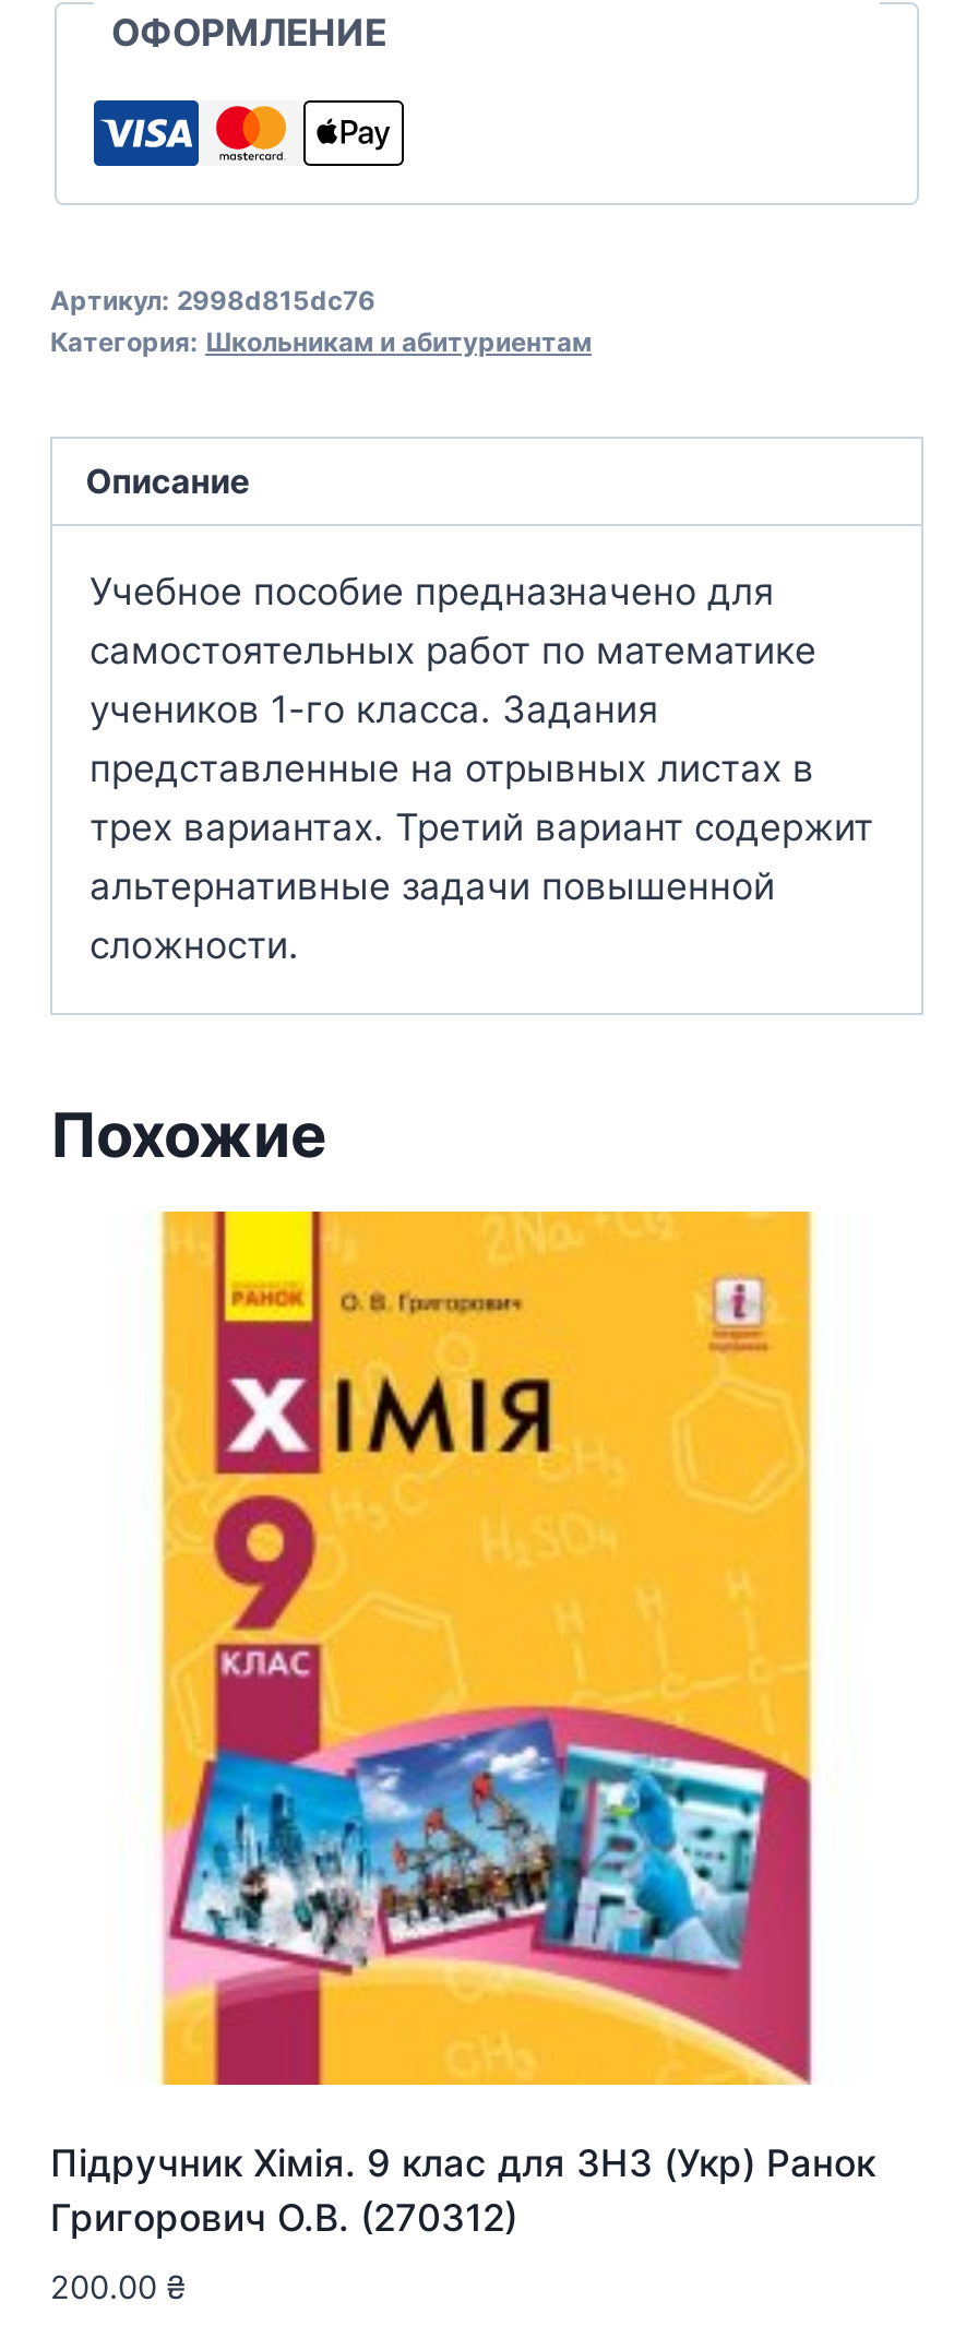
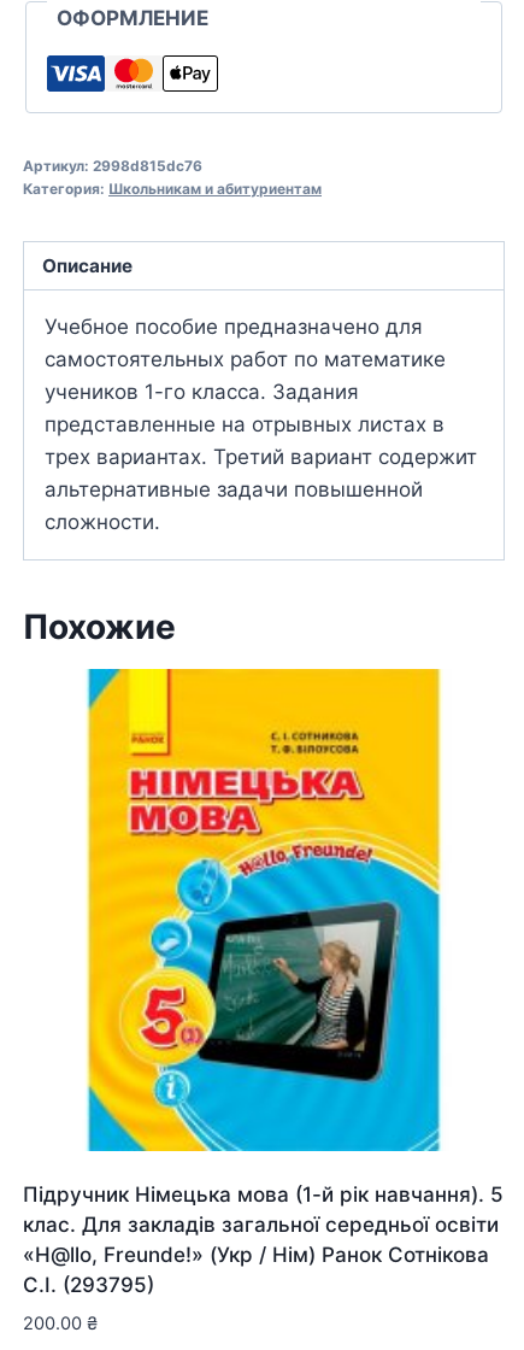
[157,1209,816,2017] [image] -> [83,668,443,1152] [image]
[50,2142,875,2240] Підручник Хімія. 9 клас для ЗНЗ (Укр) Ранок | Григорович О.В. (270312) -> [23,1183,504,1297] Підручник Німецька мова (1-й рік навчання). 5 | клас. Для закладів загальної середньої освіти | «H@llo, Freunde!» (Укр / Нім) Ранок Сотнікова | С.І. (293795)

